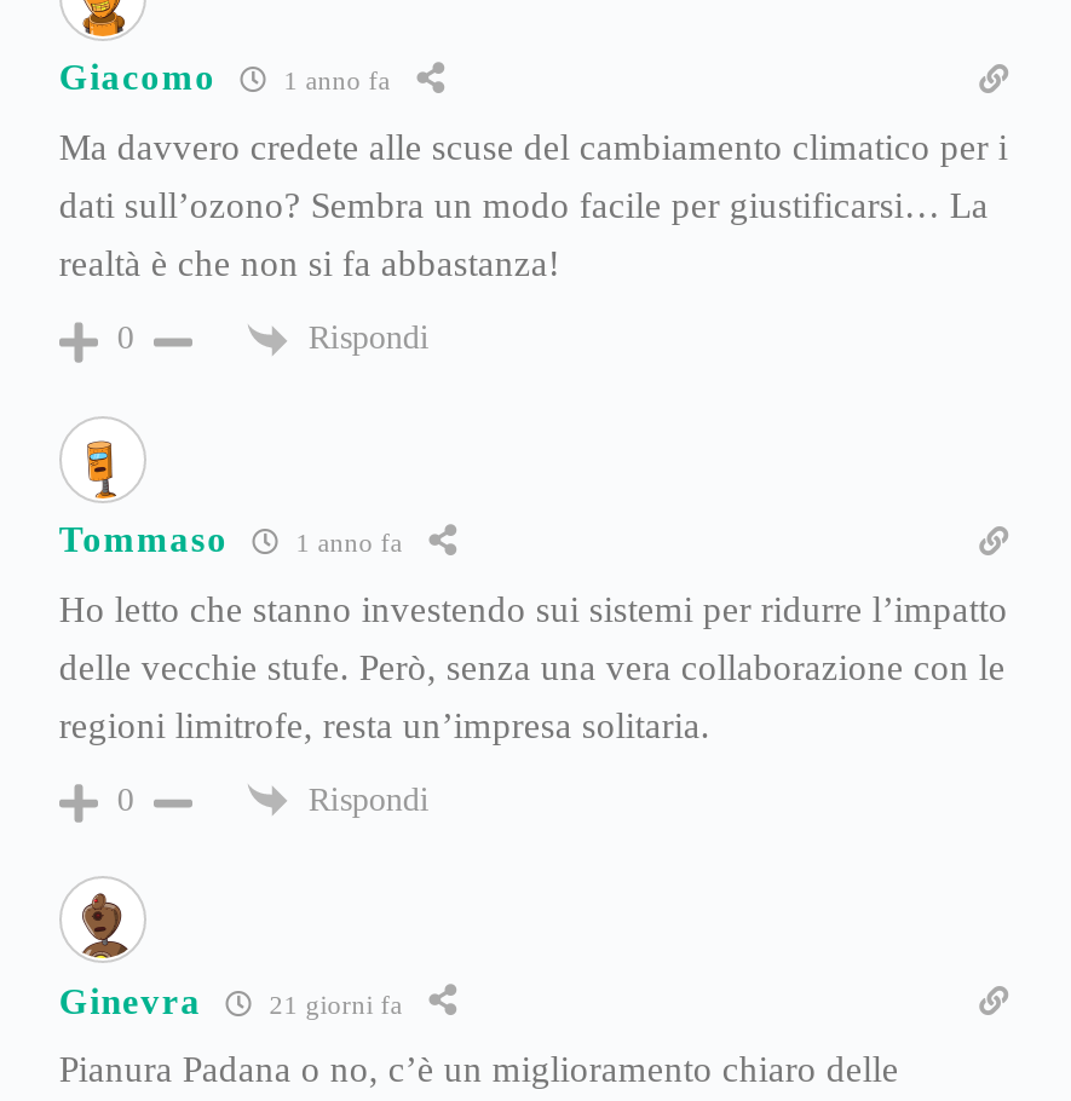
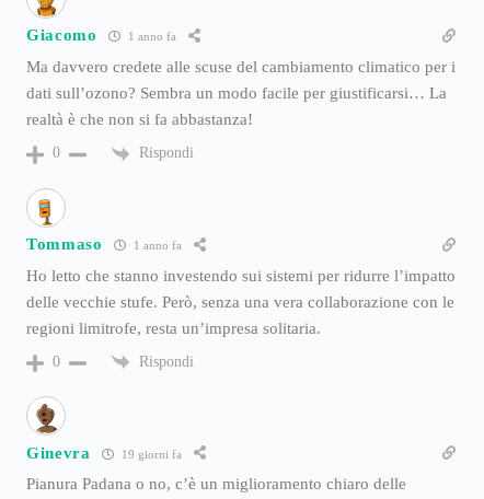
[262,989,403,1018] 21 giorni fa -> [118,447,182,461] 19 giorni fa

